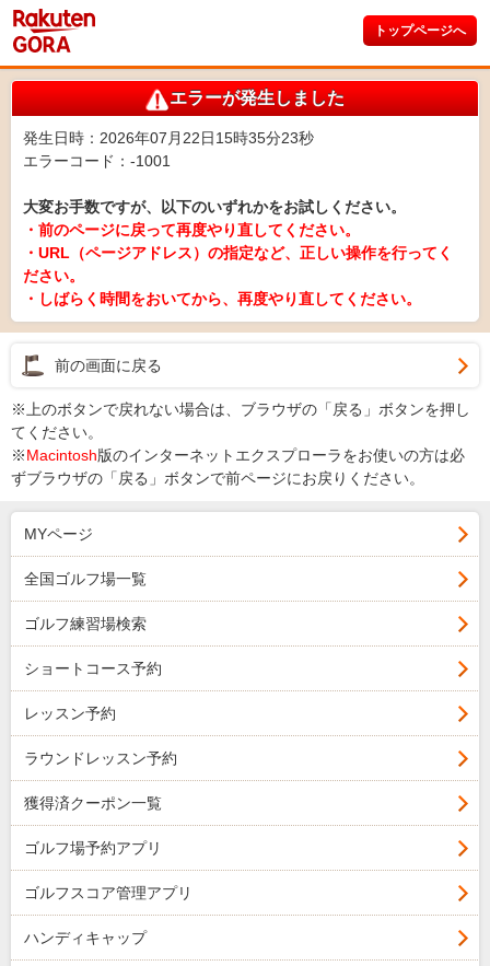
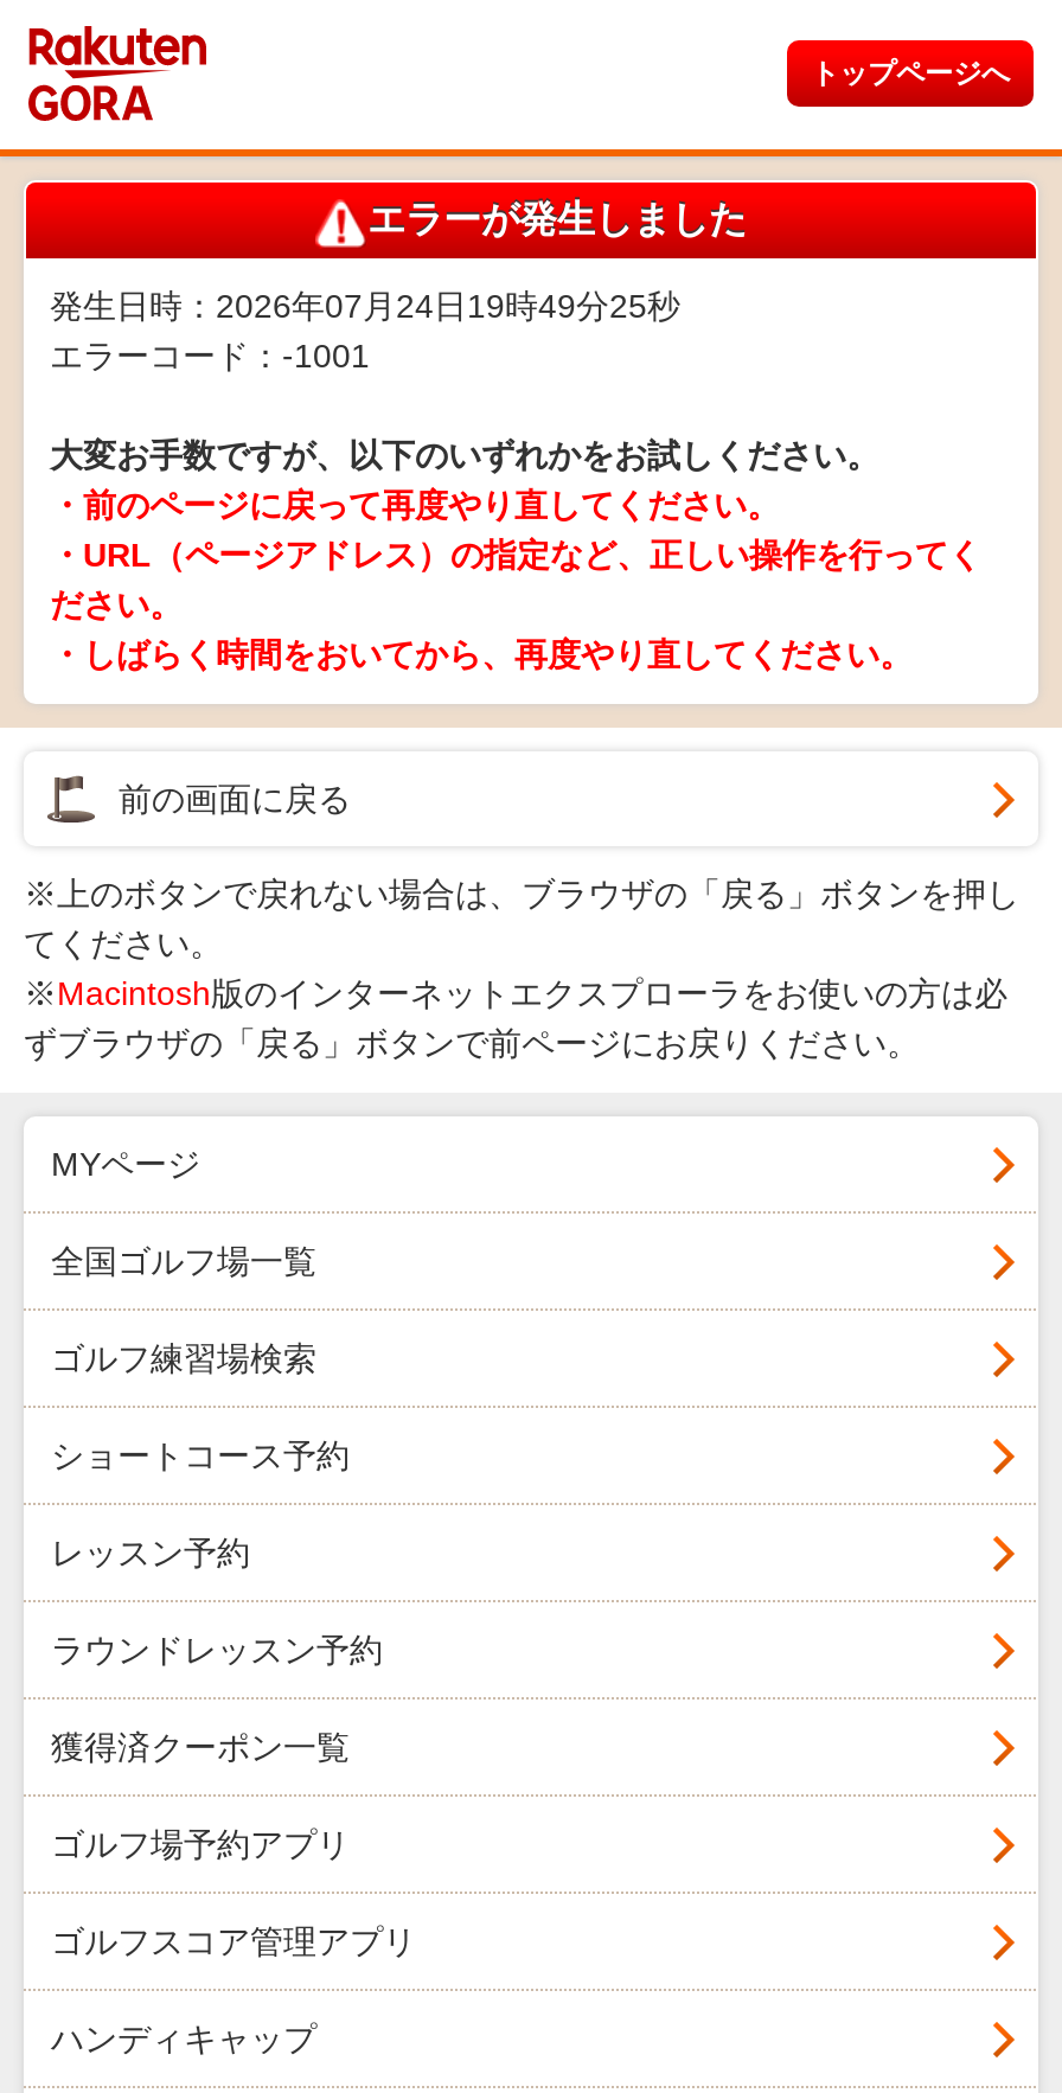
[23,129,314,147] 発生日時：2026年07月22日15時35分23秒 -> [50,287,680,325] 発生日時：2026年07月24日19時49分25秒

